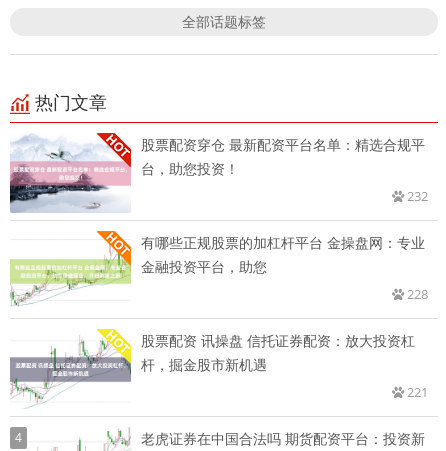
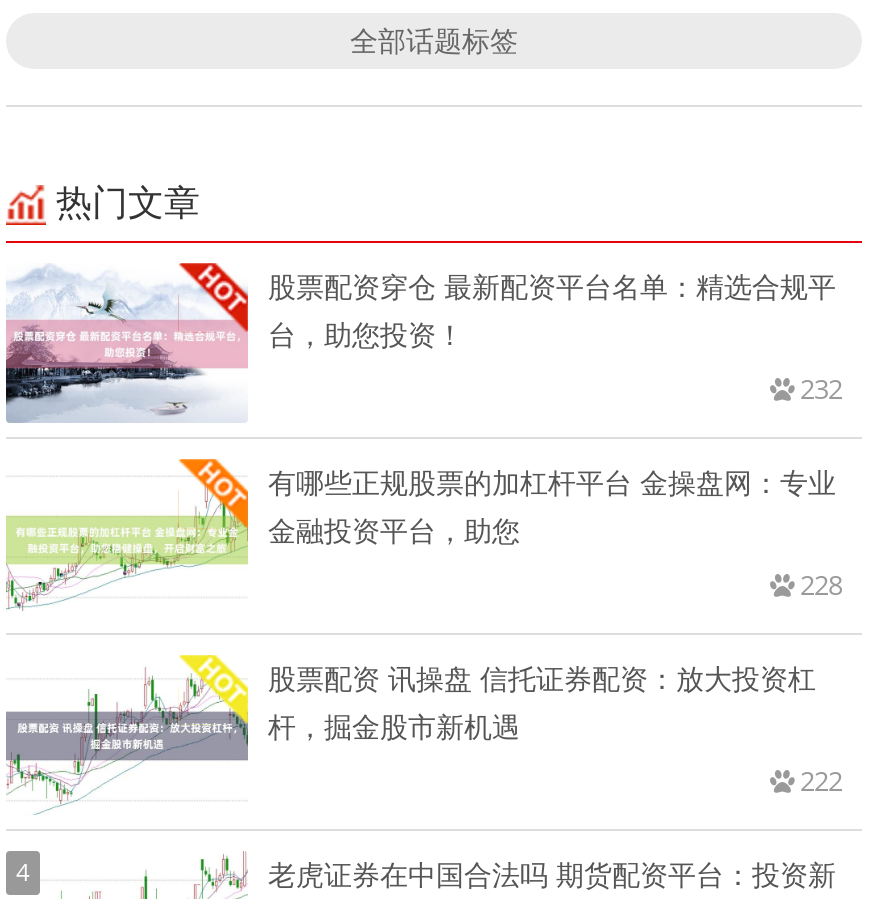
[407,383,428,401] 221 -> [800,764,842,800] 222

